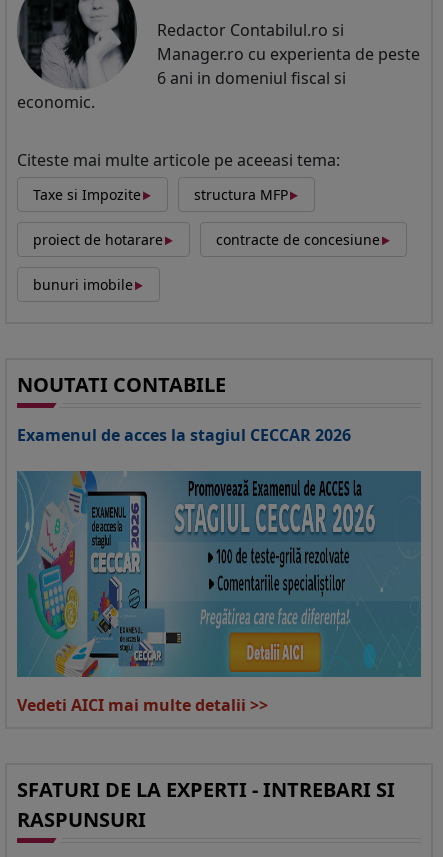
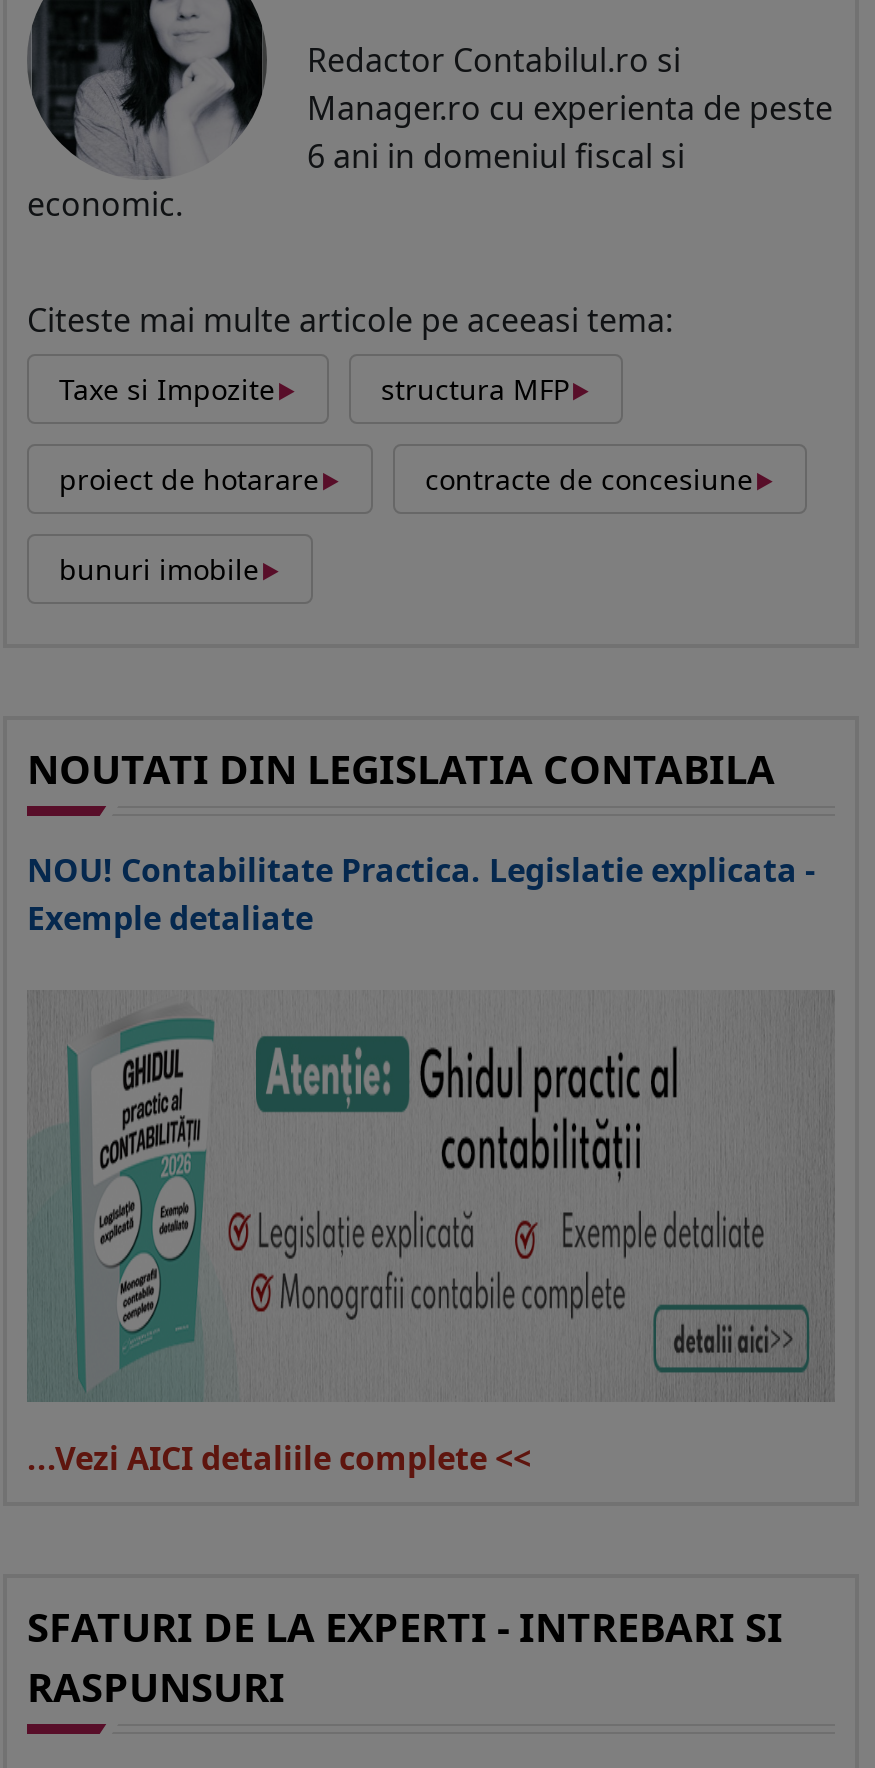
[17,371,226,398] NOUTATI CONTABILE -> [27,742,775,796] NOUTATI DIN LEGISLATIA CONTABILA
[17,424,351,446] Examenul de acces la stagiul CECCAR 2026 -> [27,848,815,940] NOU! Contabilitate Practica. Legislatie explicata - | Exemple detaliate
[17,470,421,716] [image] | Vedeti AICI mai multe detalii >> -> [27,990,833,1480] [image] | ...Vezi AICI detaliile complete <<

